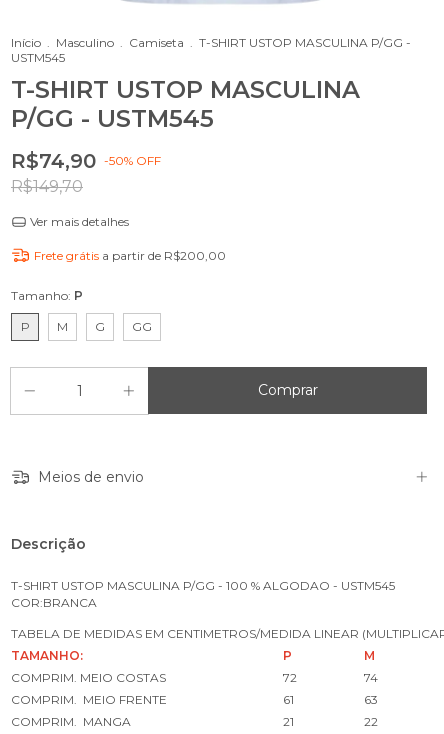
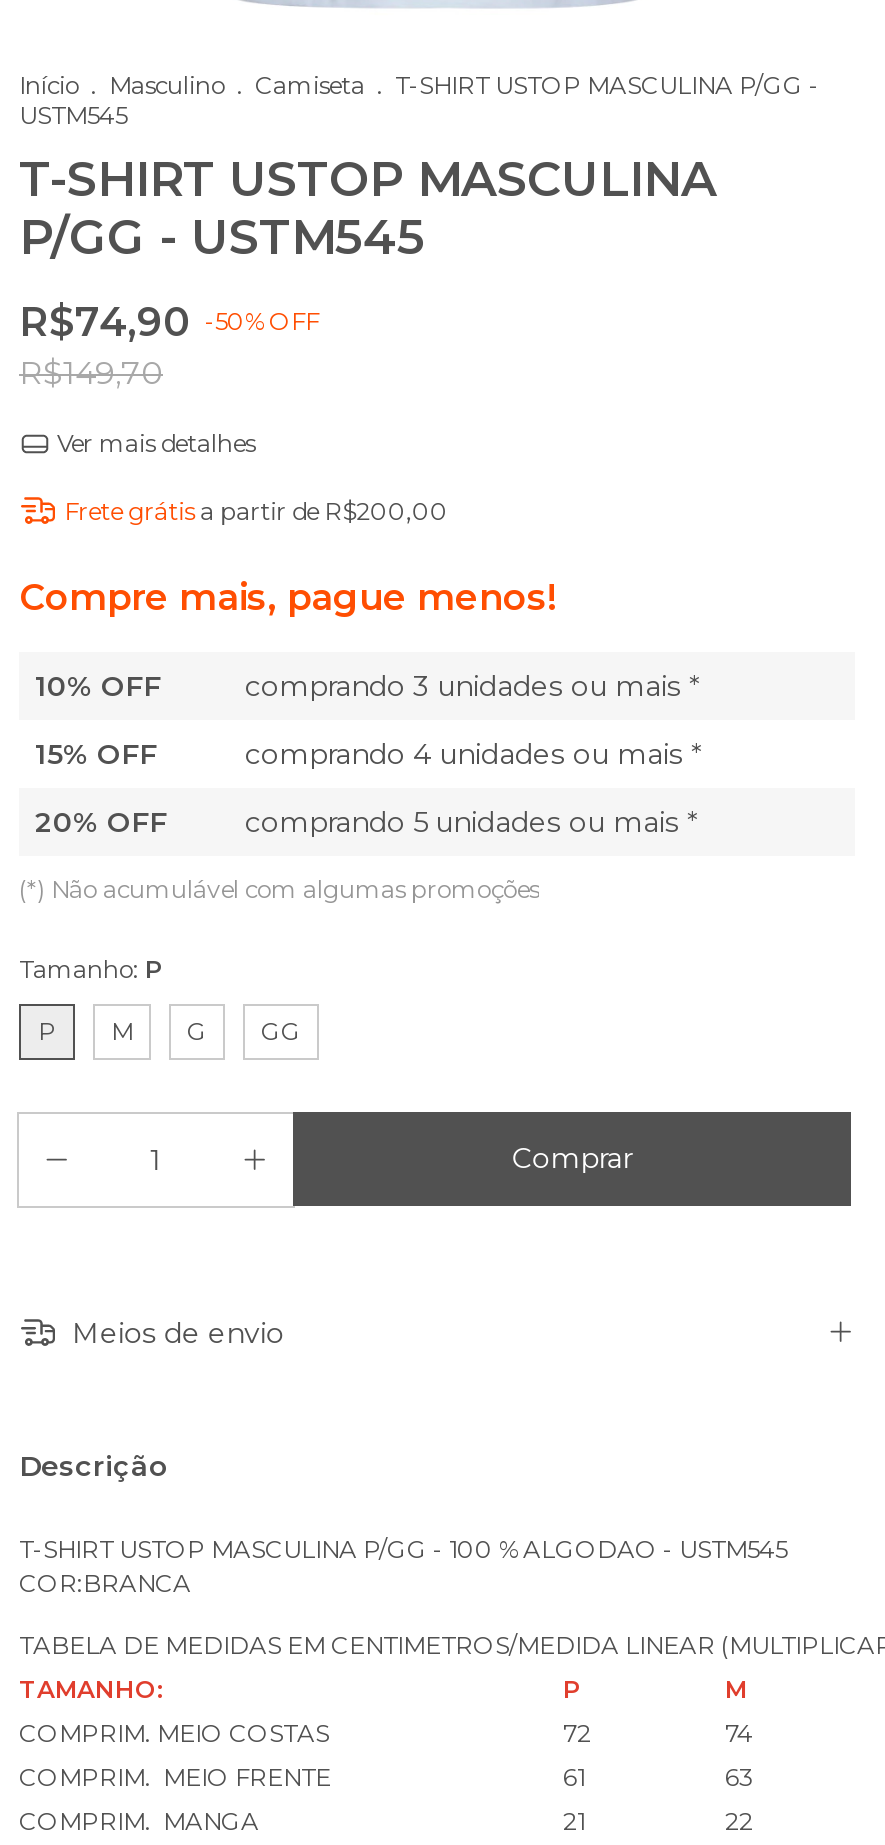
none -> [19,576,701,904] Compre mais, pague menos! | 10% OFF | comprando 3 unidades ou mais * | 15% OFF | comprando 4 unidades ou mais * | 20% OFF | comprando 5 unidades ou mais * | (*) Não acumulável com algumas promoções

